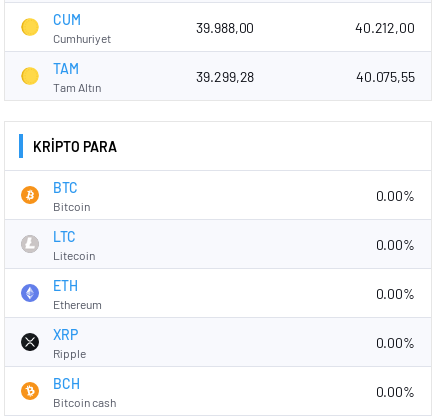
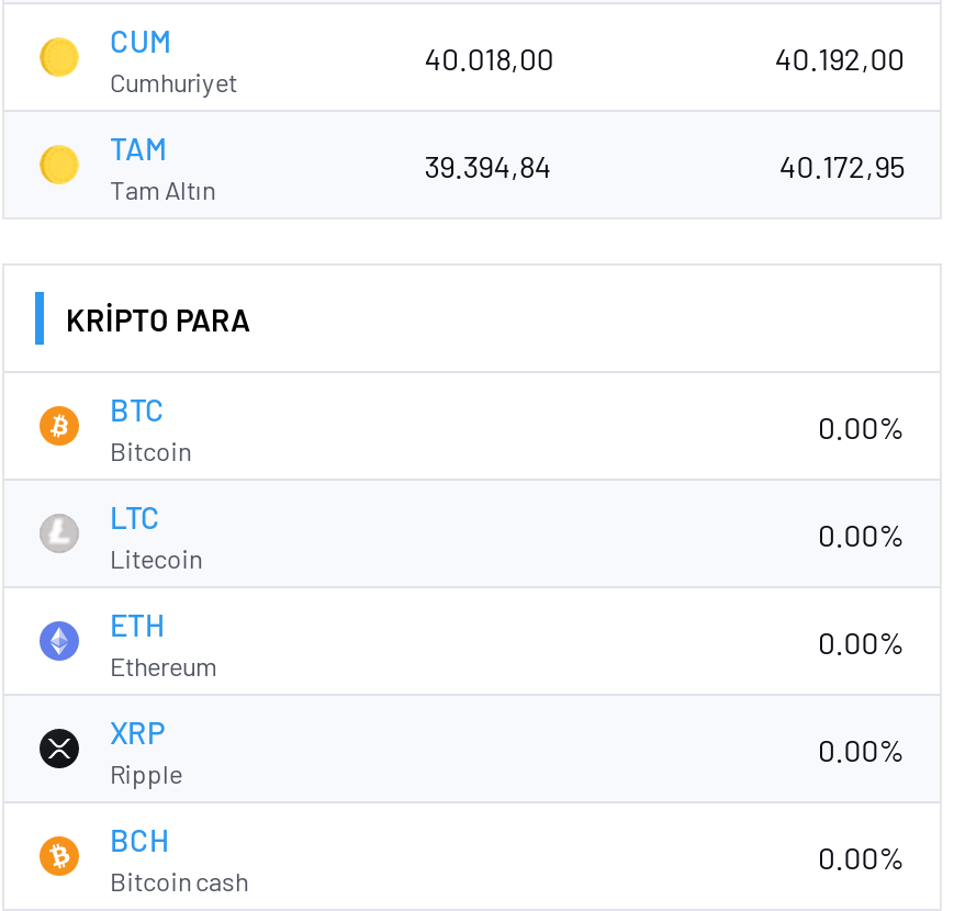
[196,18,254,35] 39.988,00 -> [424,38,554,76] 40.018,00
[355,18,415,35] 40.212,00 -> [775,38,905,76] 40.192,00
[196,67,254,84] 39.299,28 -> [424,146,552,183] 39.394,84
[356,67,415,84] 40.075,55 -> [779,146,905,183] 40.172,95

